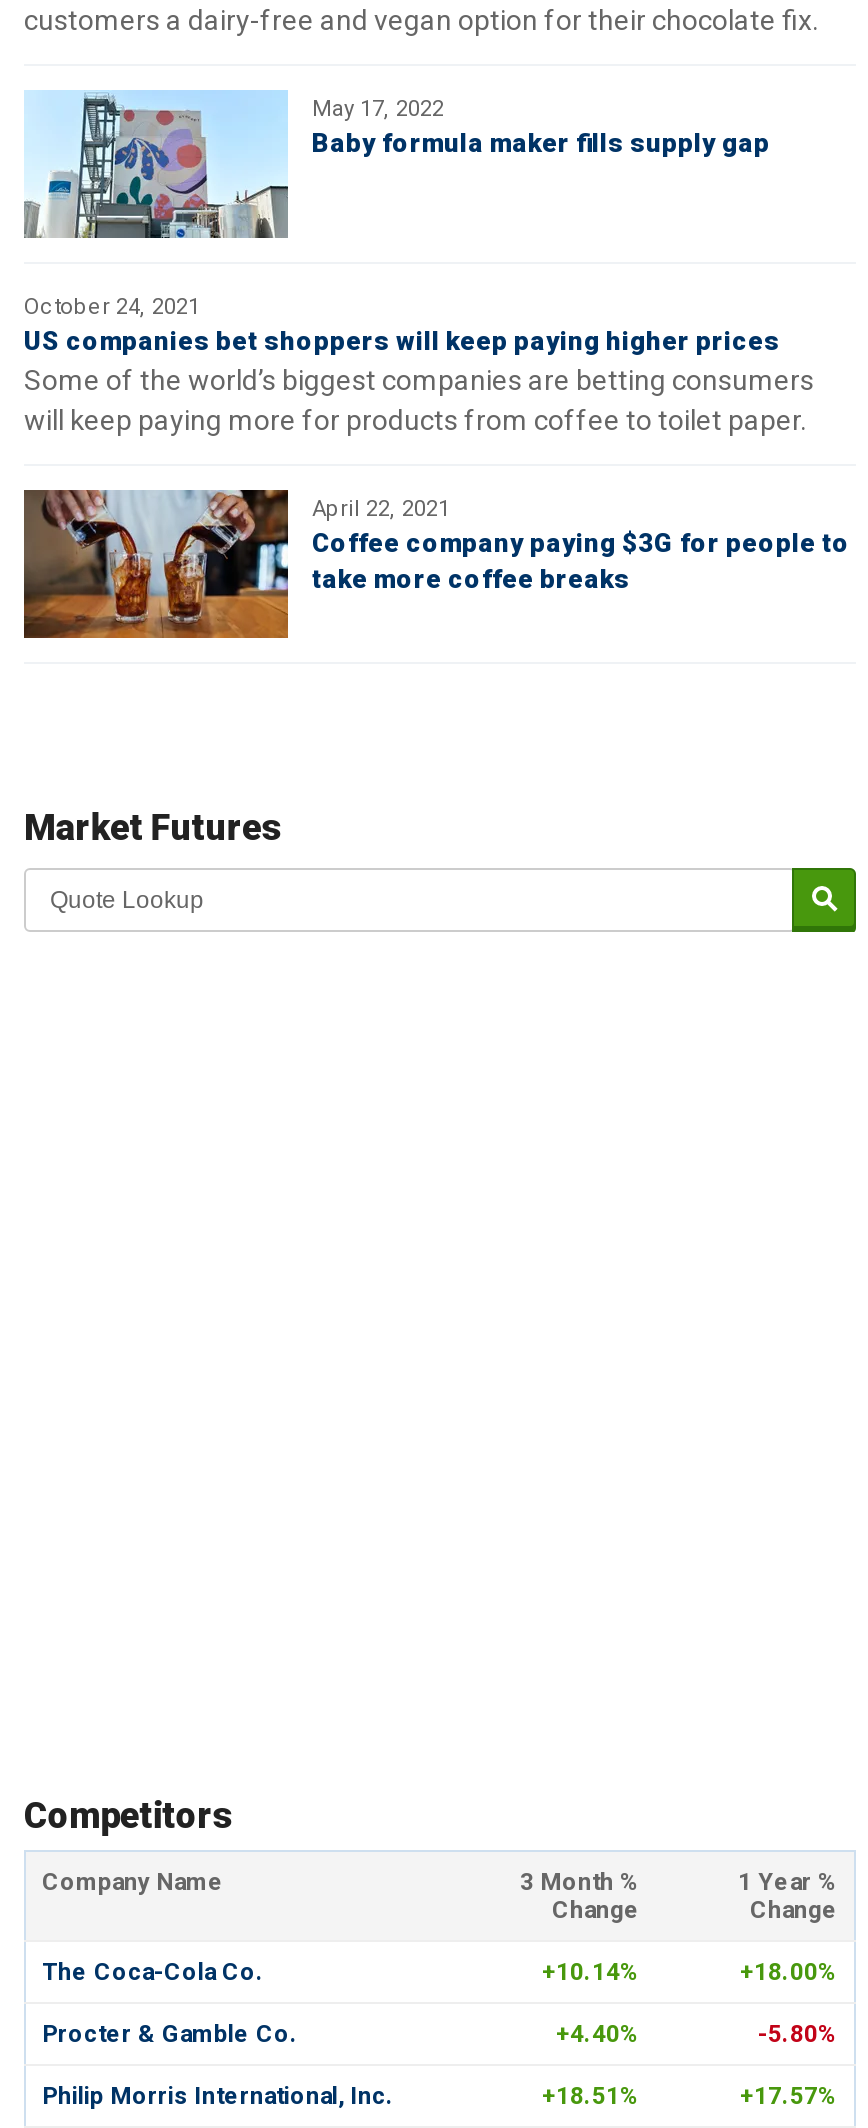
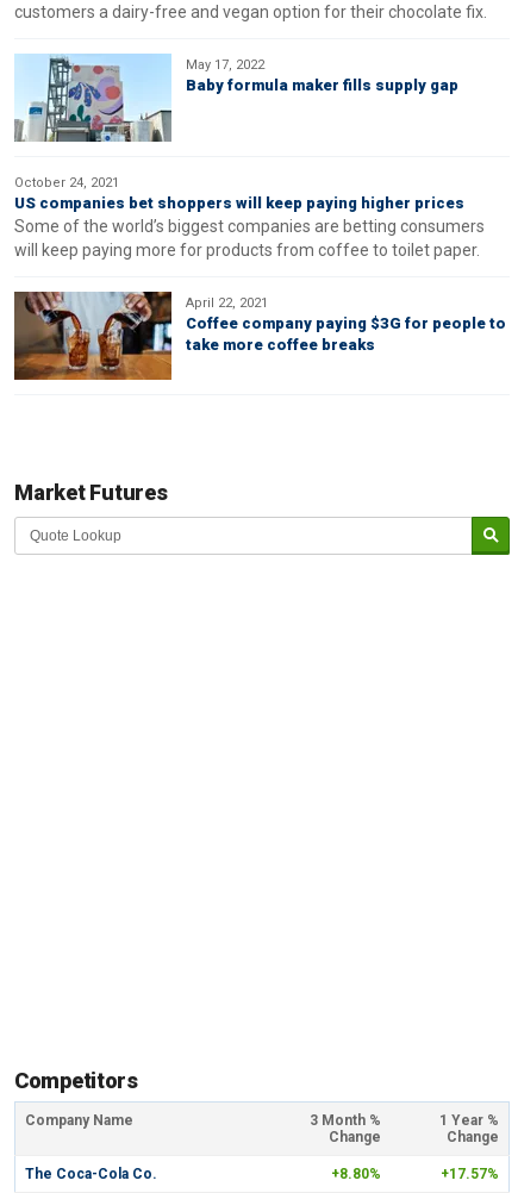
[42,1958,838,2110] +10.14% | +18.00% | Procter & Gamble Co. | +4.40% | -5.80% | Philip Morris International, Inc. | +18.51% -> [331,1166,381,1182] +8.80%

